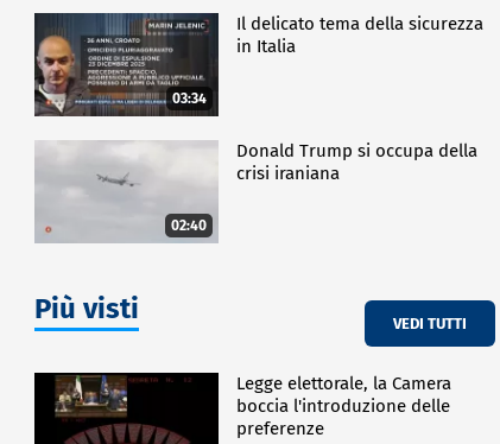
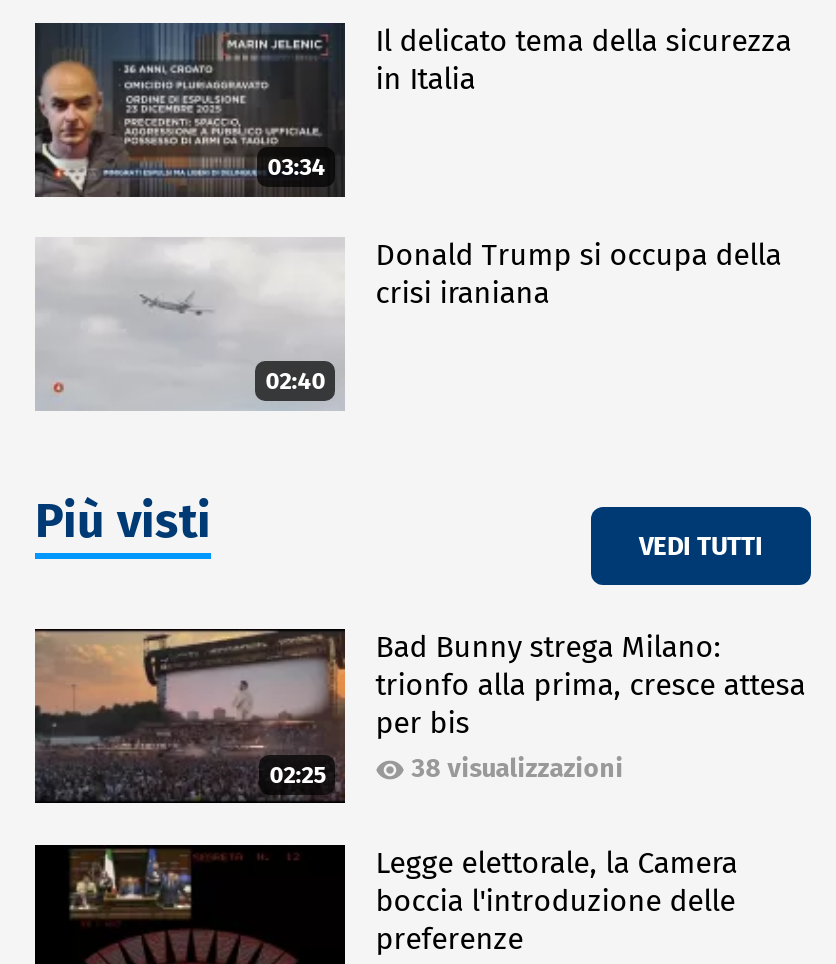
none -> [33,629,347,805] [image] | 02:25
none -> [375,630,805,784] Bad Bunny strega Milano: | trionfo alla prima, cresce attesa | per bis | 38 visualizzazioni

